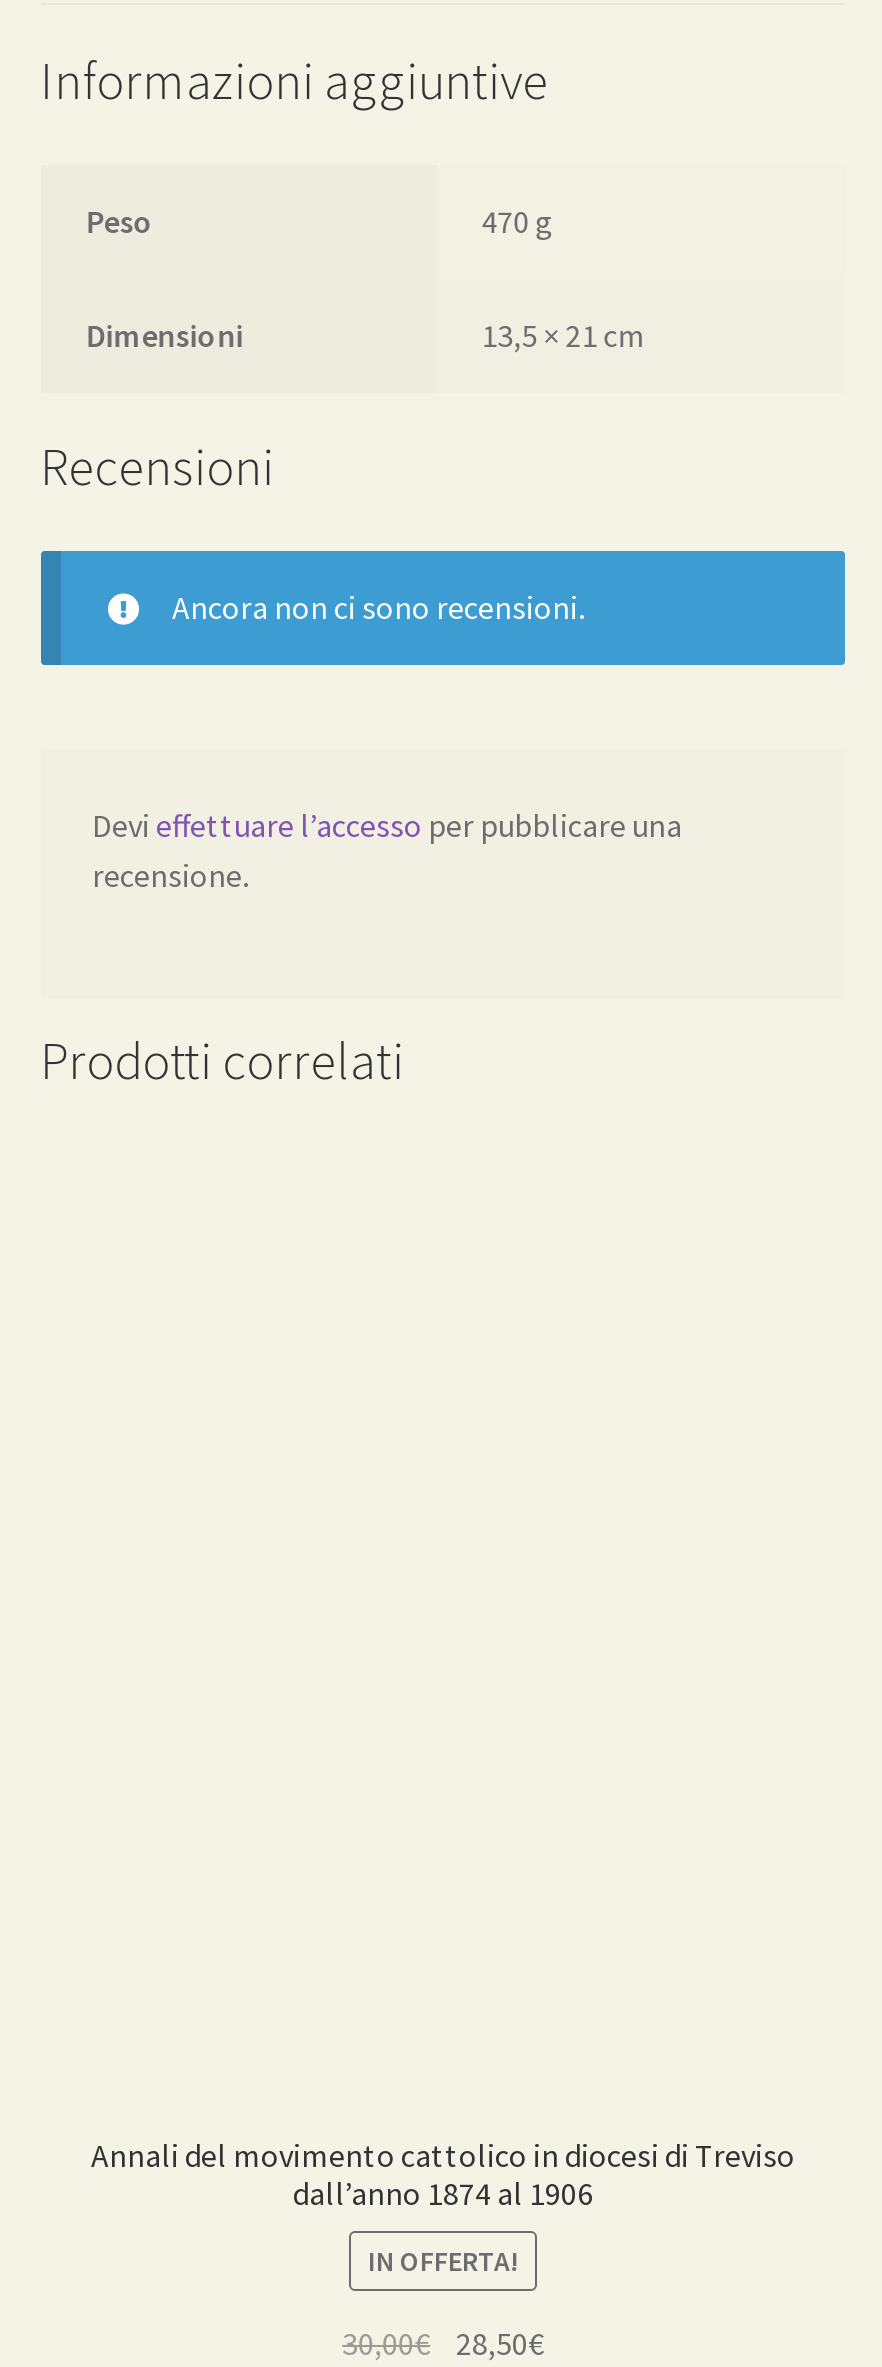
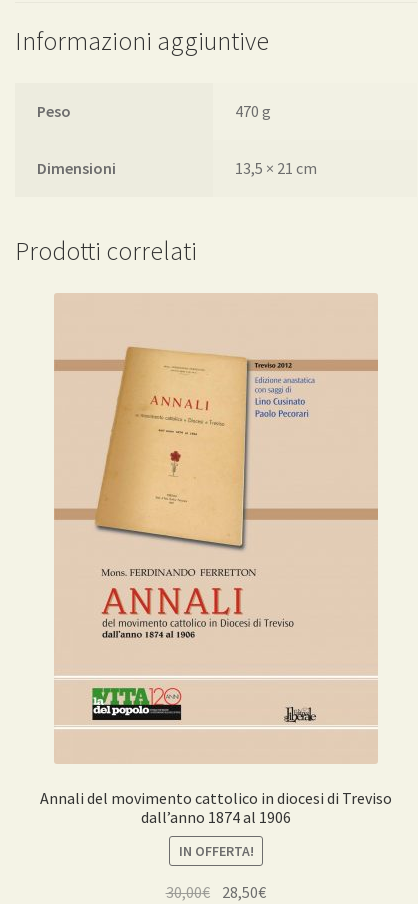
[40,436,584,628] Recensioni | Ancora non ci sono recensioni. -> none
[92,805,682,895] Devi effettuare l’accesso per pubblicare una | recensione. -> none
none -> [53,293,379,764] [image]

